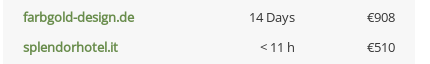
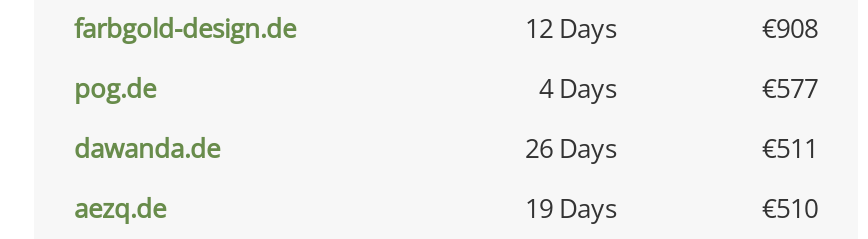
[248,8,294,26] 14 Days -> [525,10,617,46] 12 Days
[23,38,294,56] splendorhotel.it | < 11 h -> [74,70,818,226] pog.de | 4 Days | €577 | dawanda.de | 26 Days | €511 | aezq.de | 19 Days

